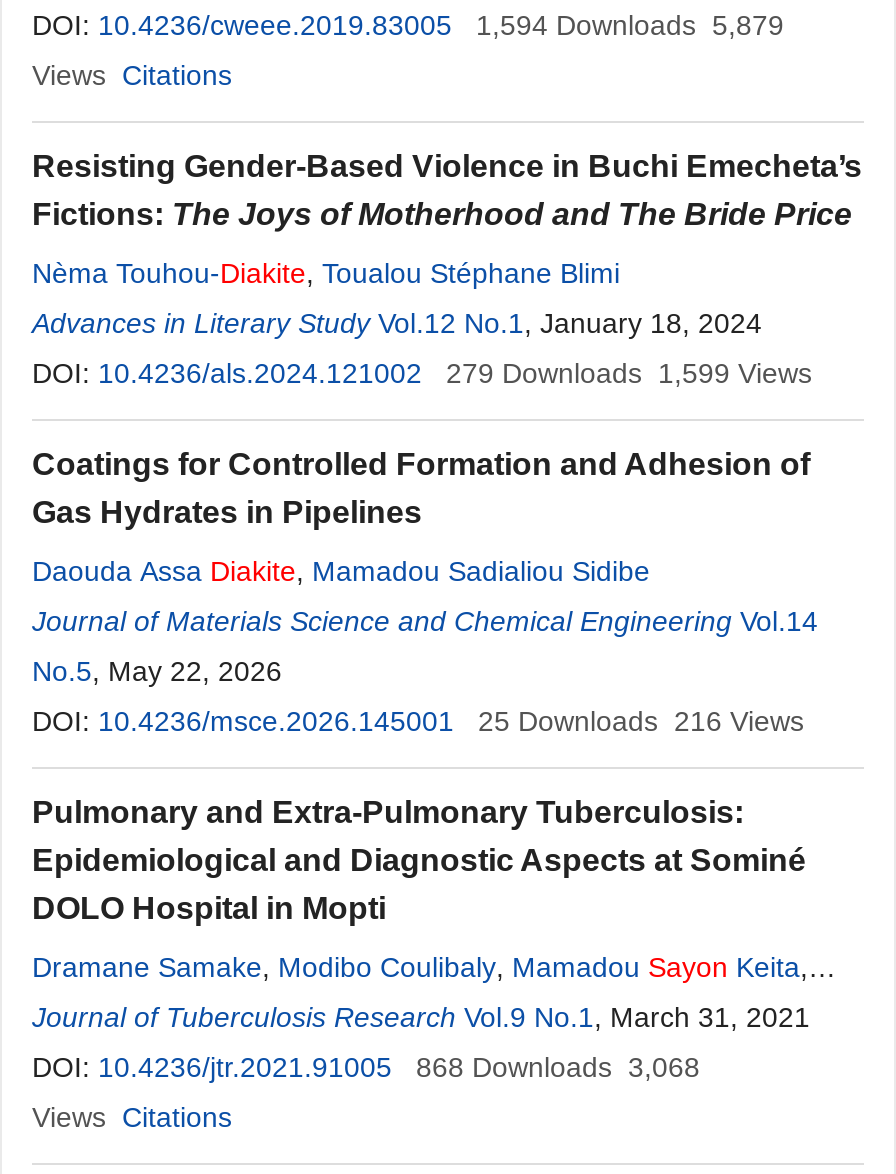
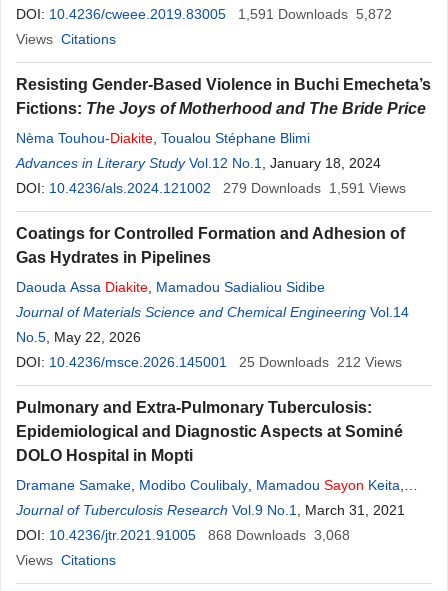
[32,9,784,41] DOI: 10.4236/cweee.2019.83005 1,594 Downloads 5,879 -> [16,6,392,22] DOI: 10.4236/cweee.2019.83005 1,591 Downloads 5,872
[446,357,812,389] 279 Downloads 1,599 Views -> [223,180,406,196] 279 Downloads 1,591 Views
[478,705,804,737] 25 Downloads 216 Views -> [239,354,402,370] 25 Downloads 212 Views

